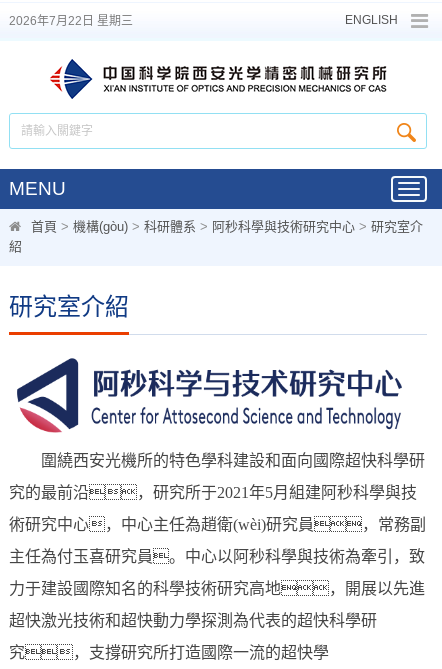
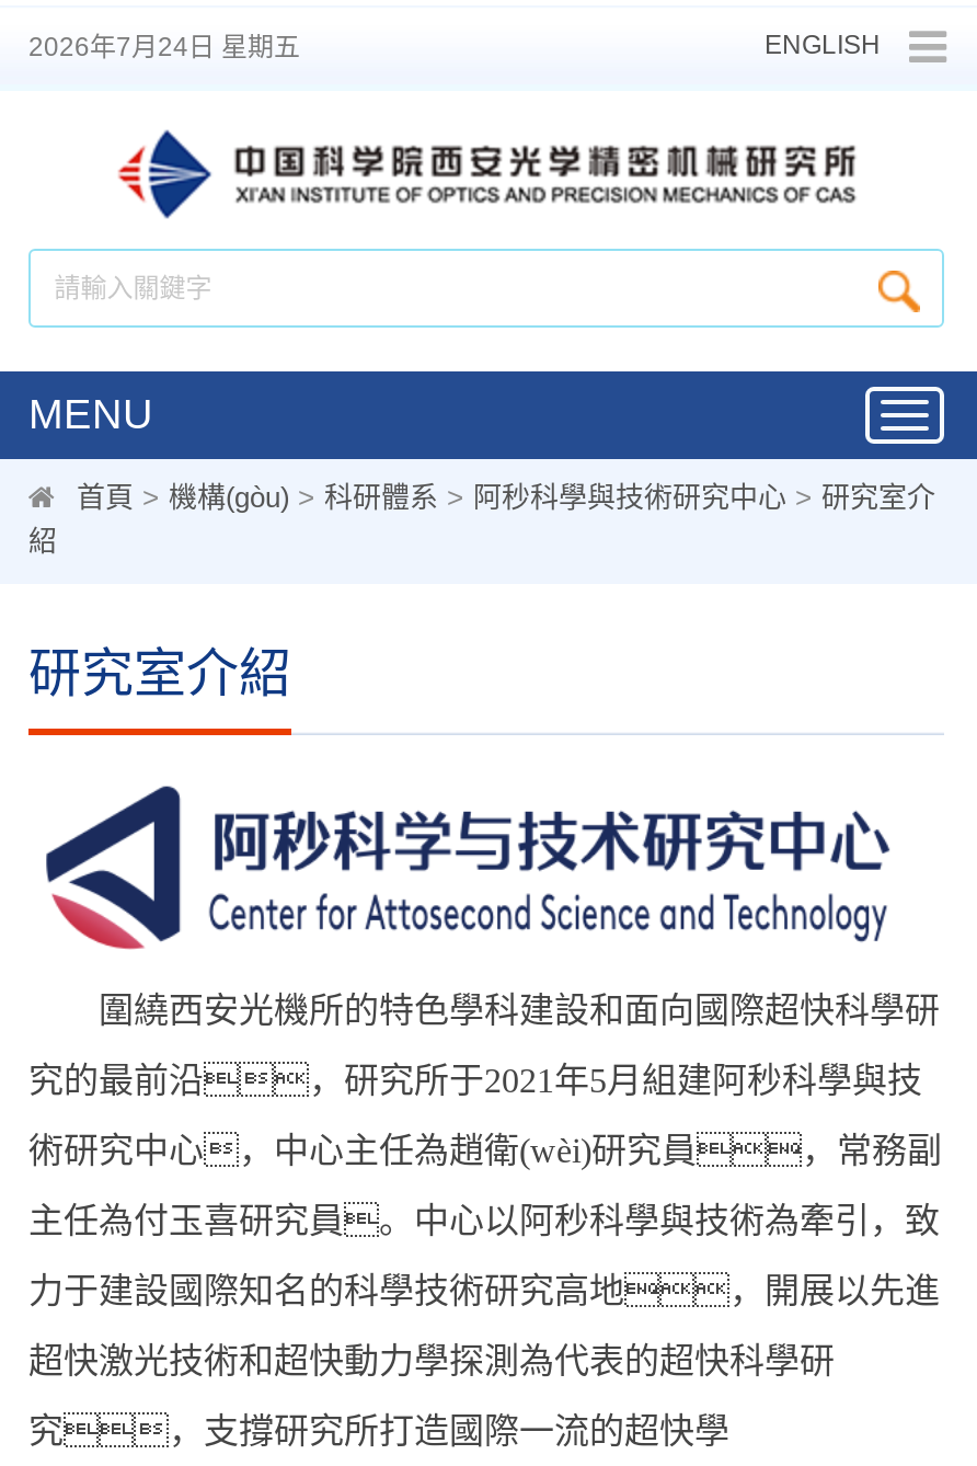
[9,14,133,28] 2026年7月22日 星期三 -> [28,32,300,62] 2026年7月24日 星期五

